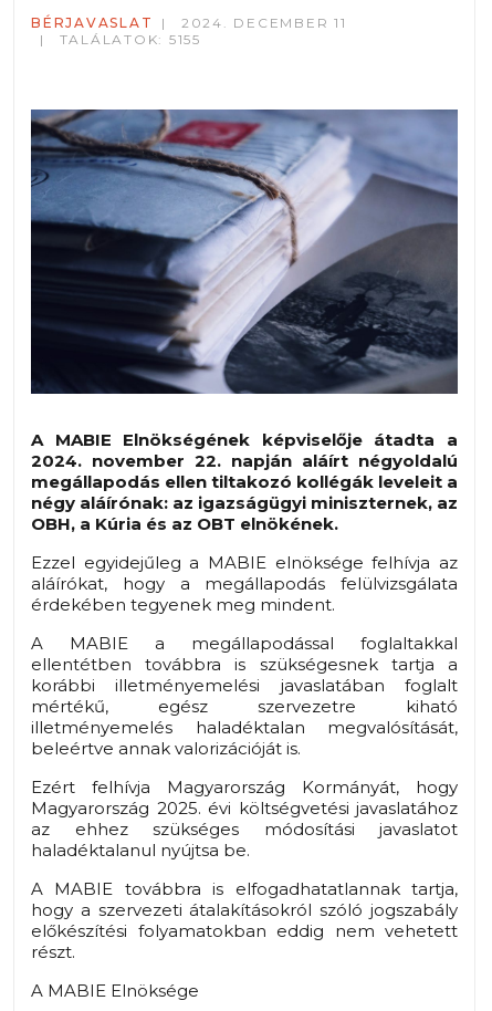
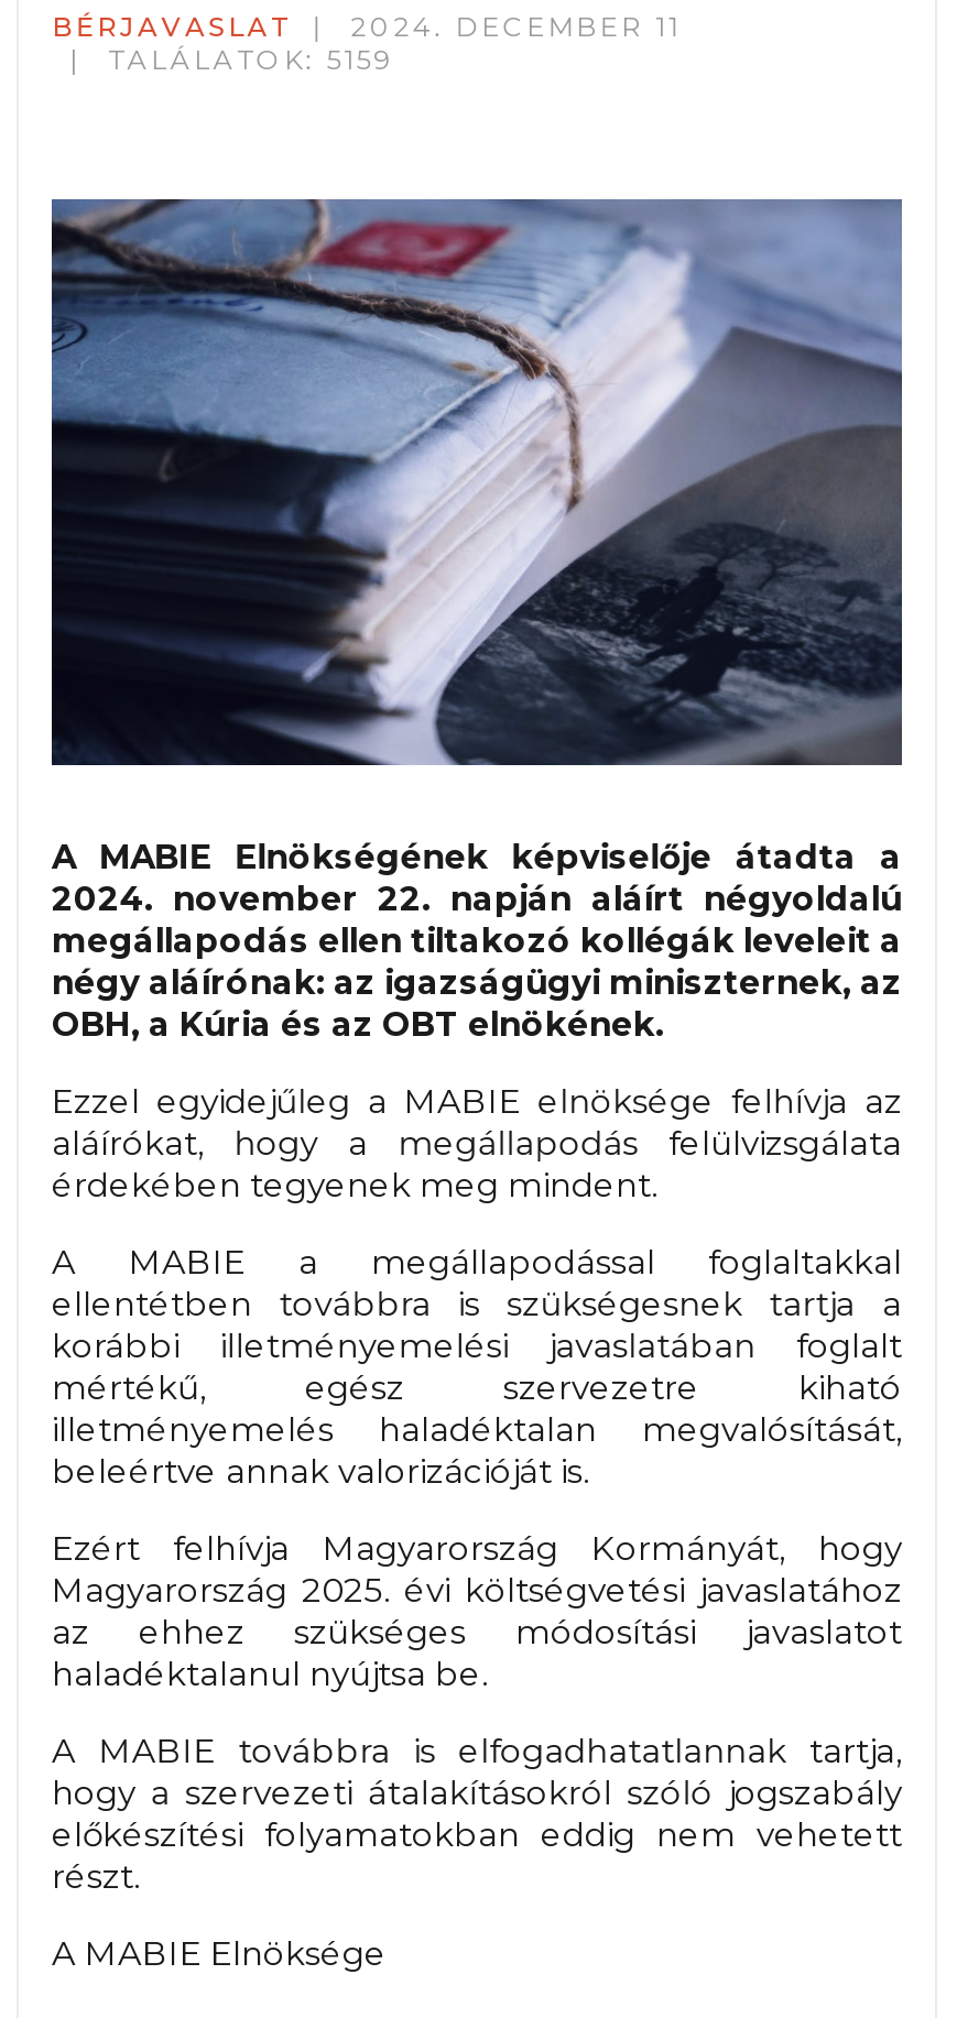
[59,31,201,48] TALÁLATOK: 5155 -> [108,43,393,76] TALÁLATOK: 5159

